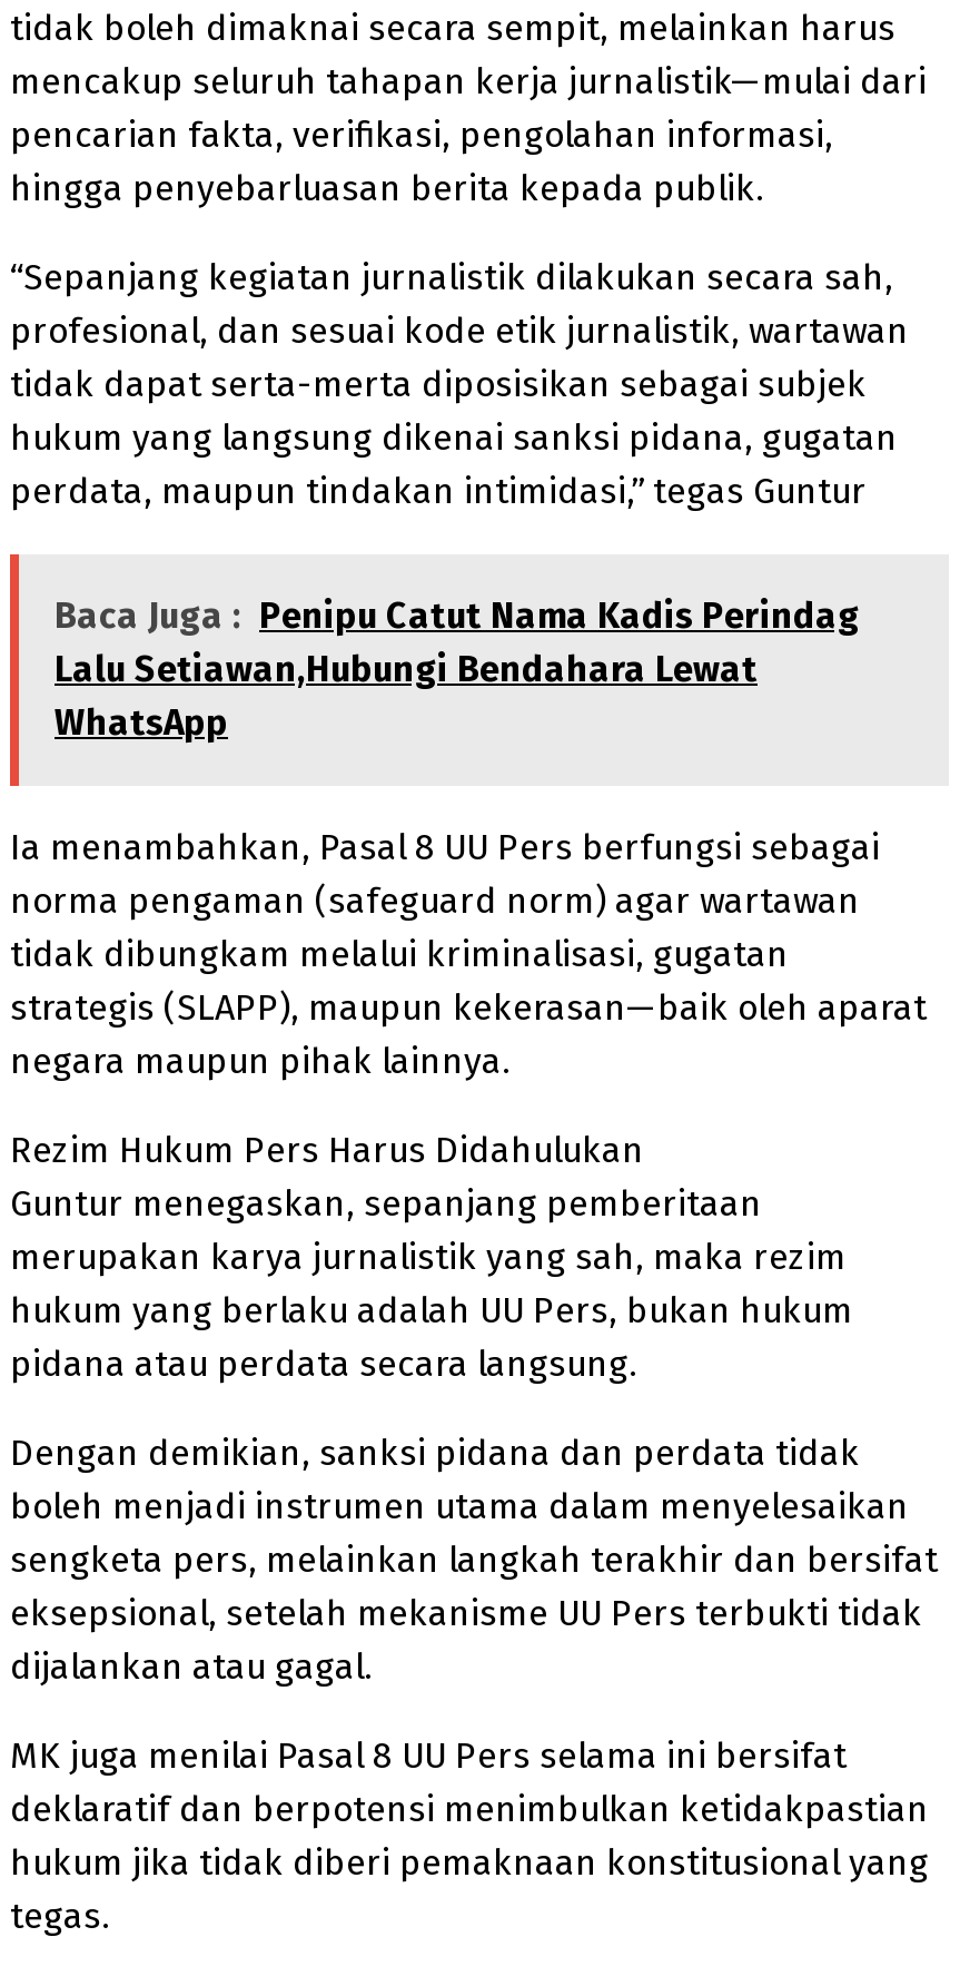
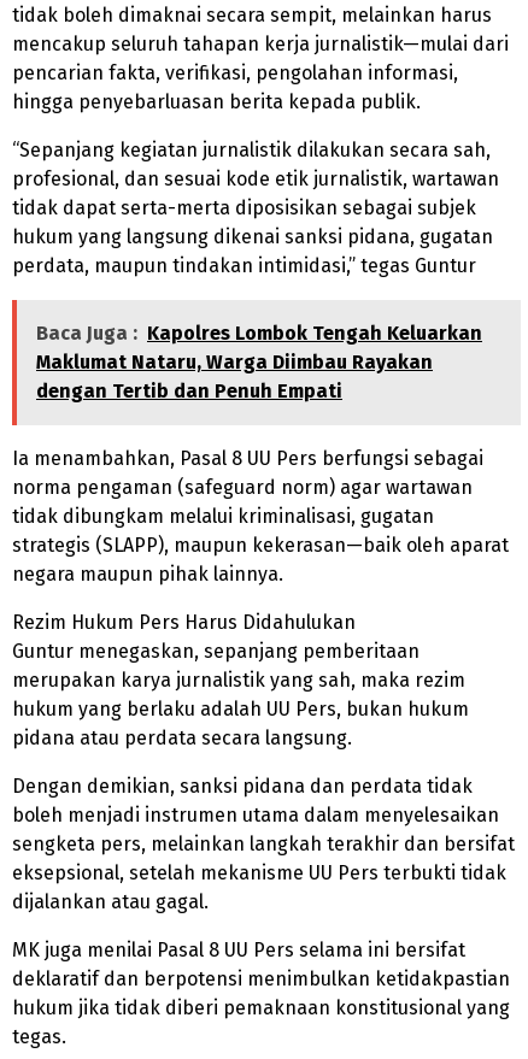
[55,594,860,743] Baca Juga : Penipu Catut Nama Kadis Perindag | Lalu Setiawan,Hubungi Bendahara Lewat | WhatsApp -> [36,321,482,402] Baca Juga : Kapolres Lombok Tengah Keluarkan | Maklumat Nataru, Warga Diimbau Rayakan | dengan Tertib dan Penuh Empati

